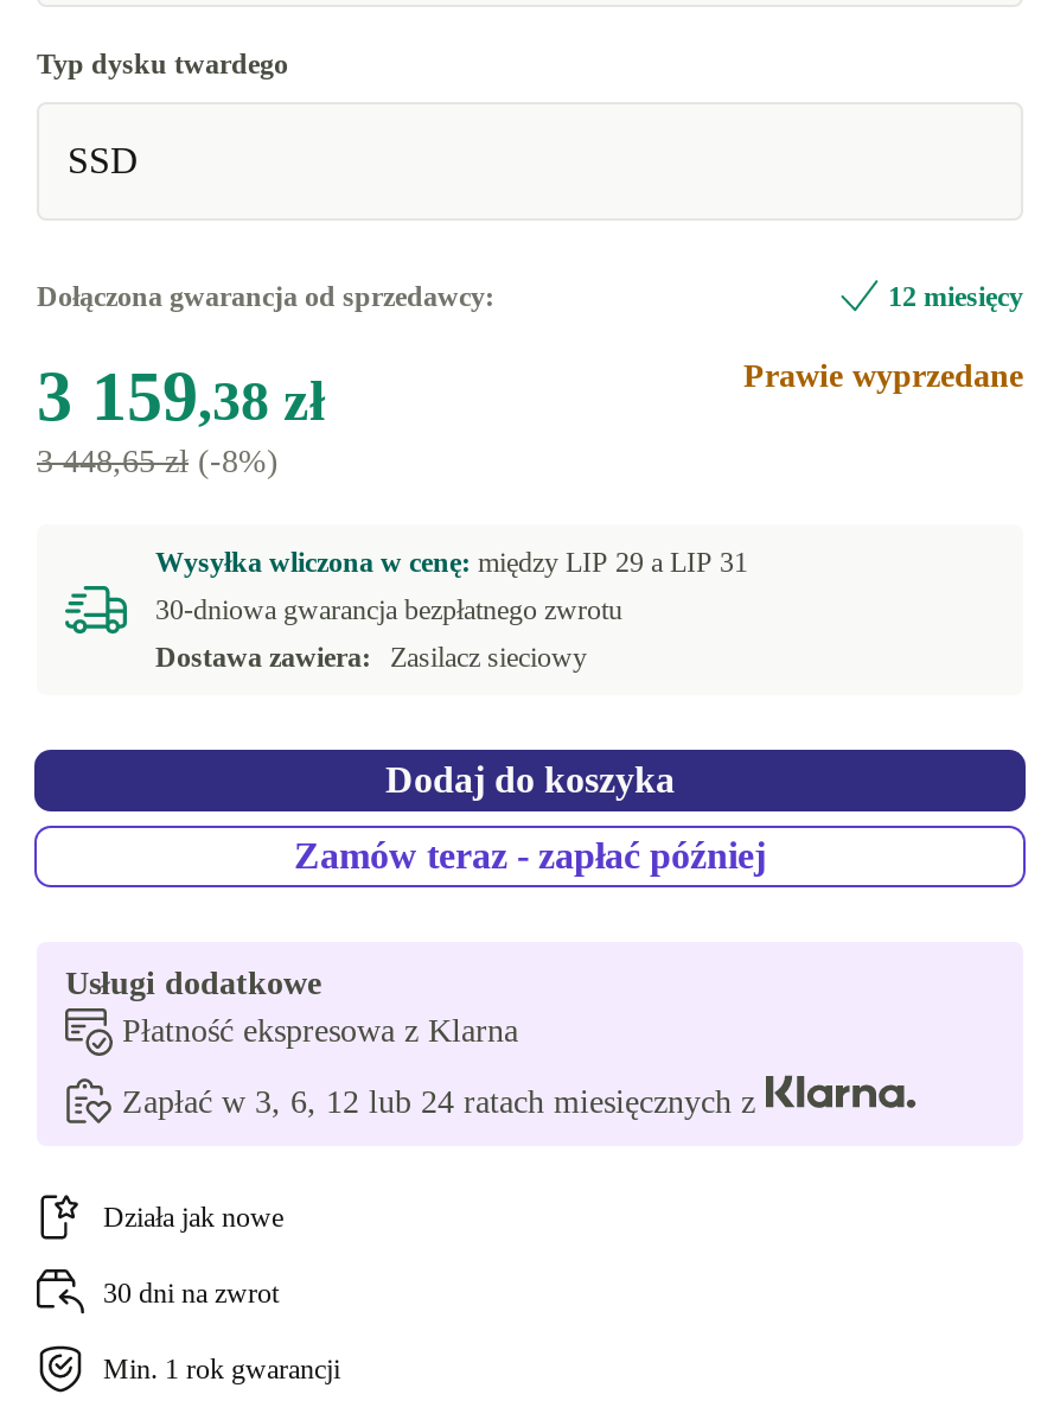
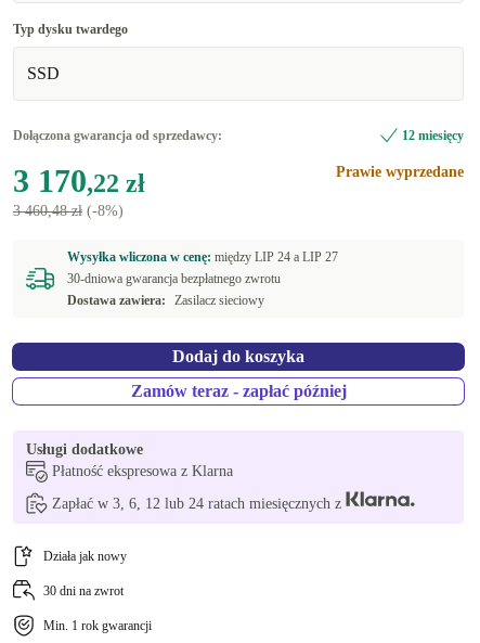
[37,356,326,434] 3 159,38 zł -> [13,163,145,198] 3 170,22 zł
[37,444,279,479] 3 448,65 zł (-8%) -> [13,203,124,219] 3 460,48 zł (-8%)
[155,546,748,579] Wysyłka wliczona w cenę: między LIP 29 a LIP 31 -> [67,249,338,265] Wysyłka wliczona w cenę: między LIP 24 a LIP 27
[103,1201,283,1234] Działa jak nowe -> [43,549,127,564] Działa jak nowy

